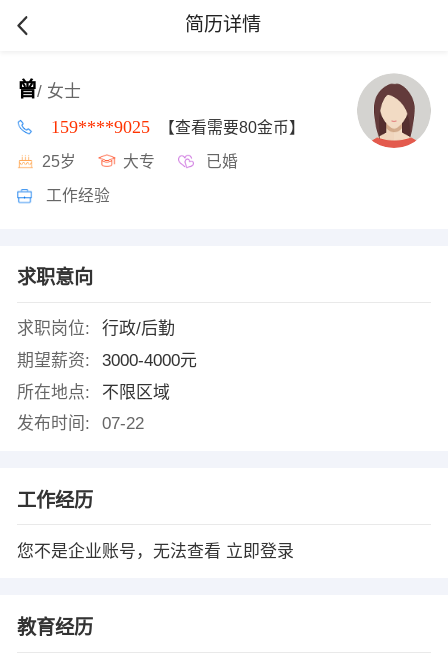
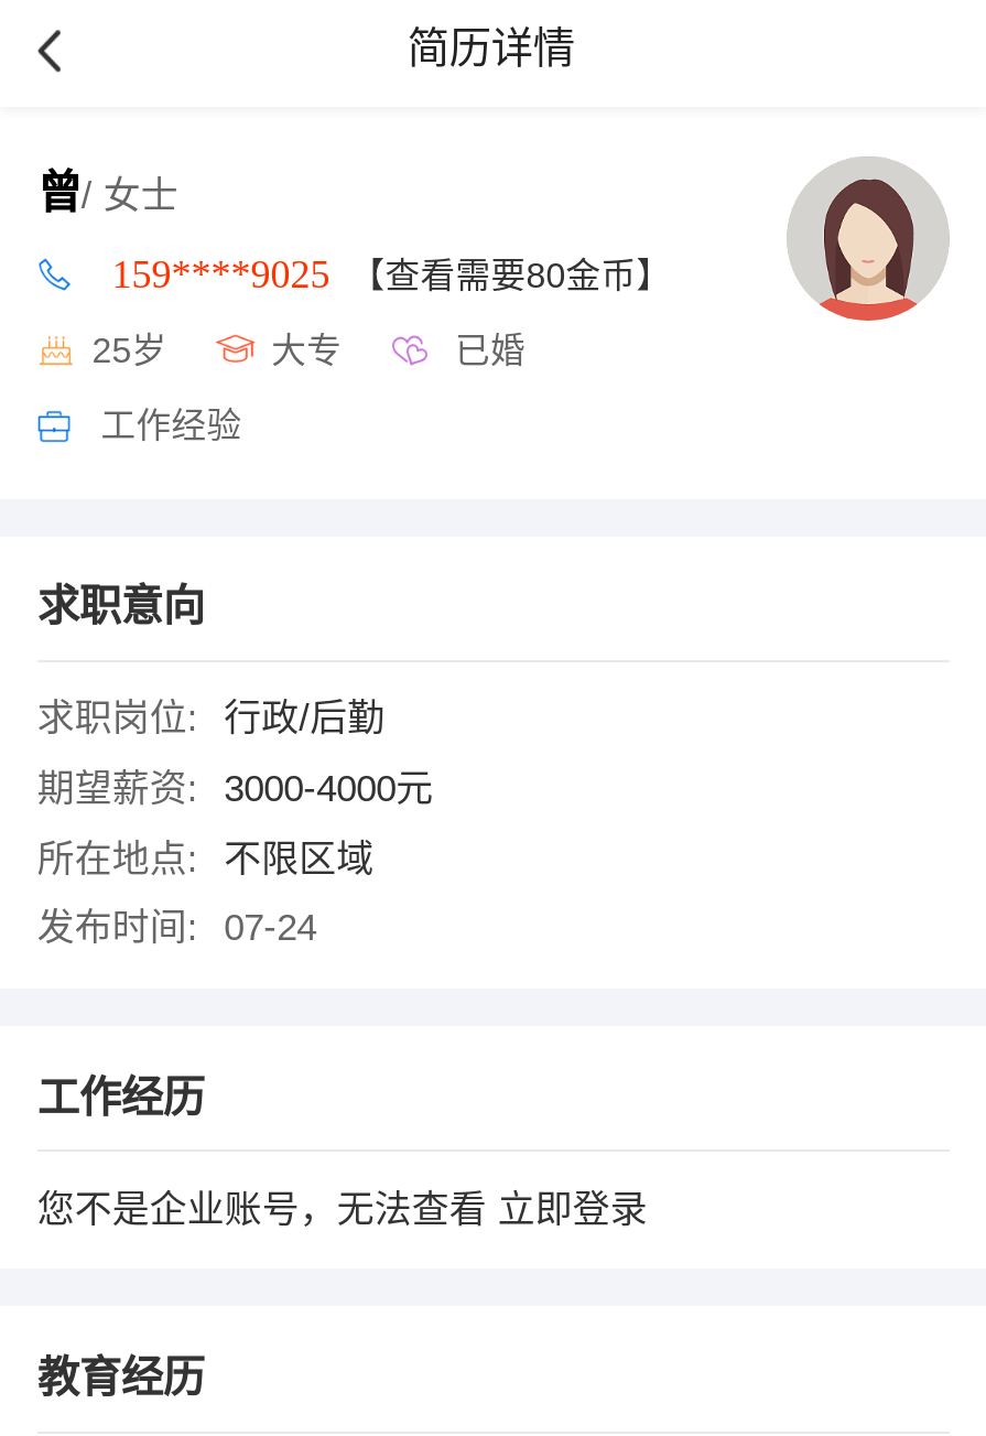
[17,414,144,433] 发布时间: 07-22 -> [37,908,317,950] 发布时间: 07-24

